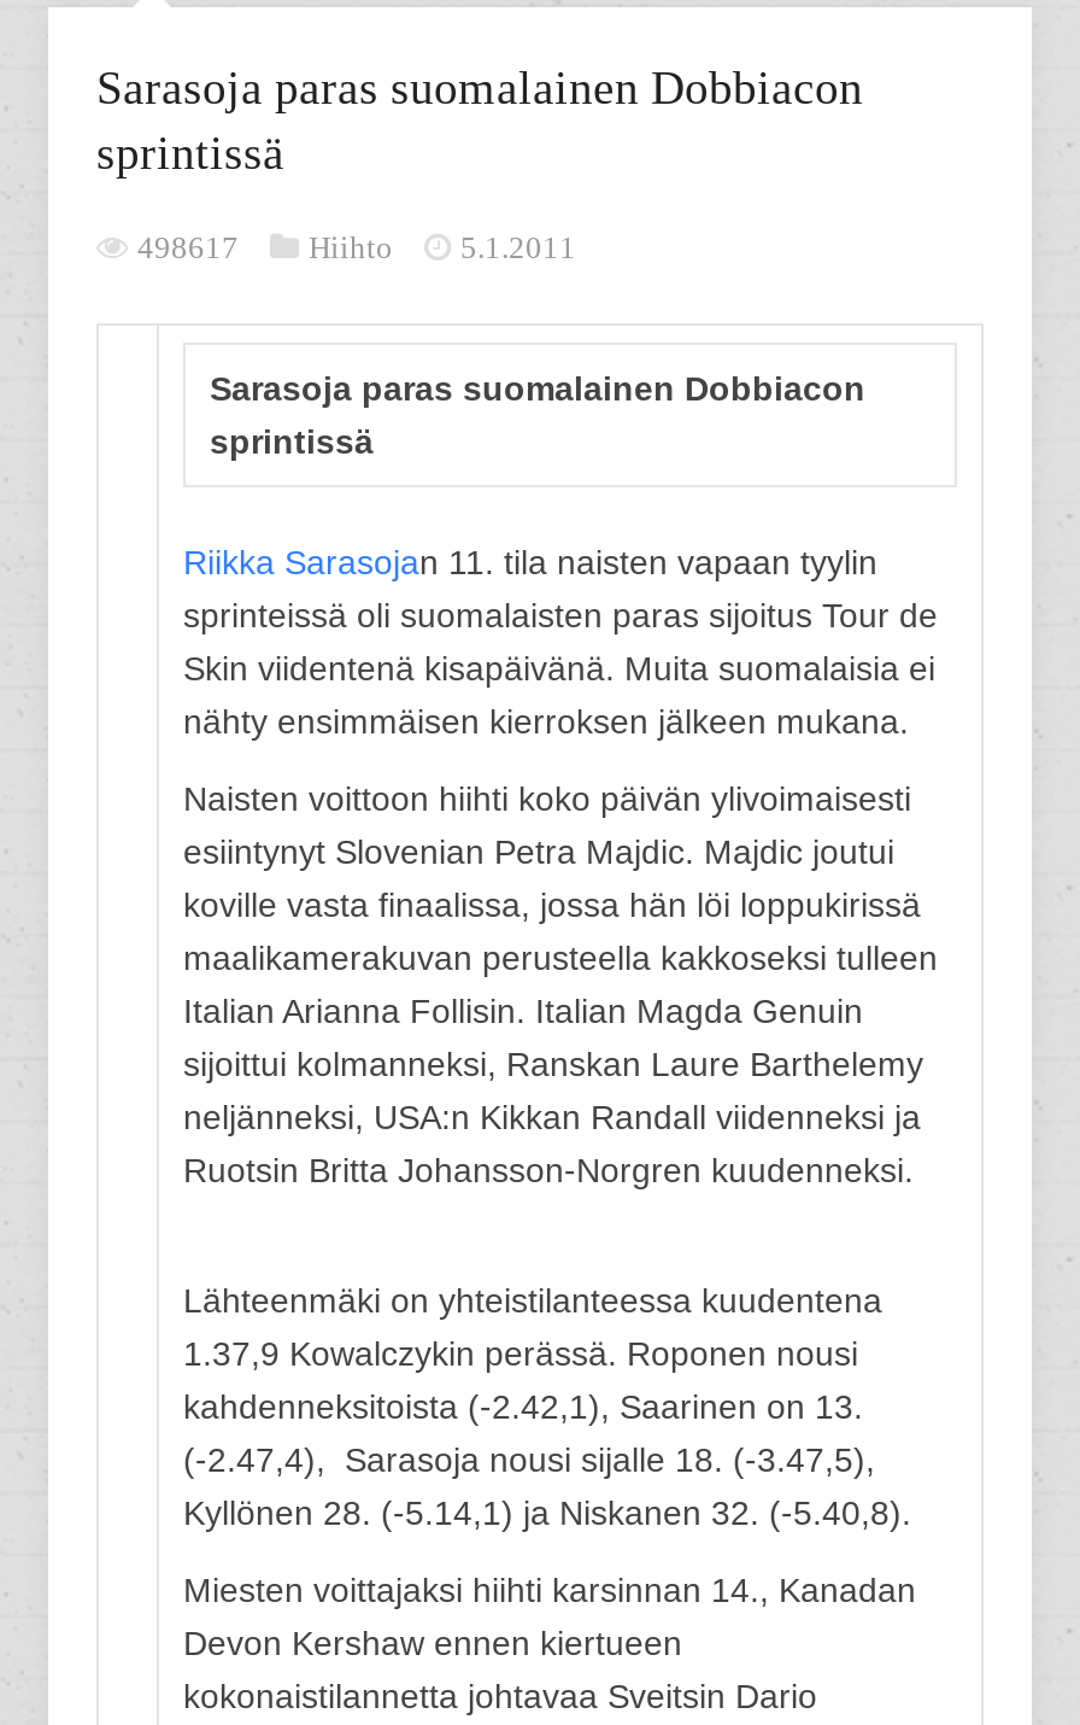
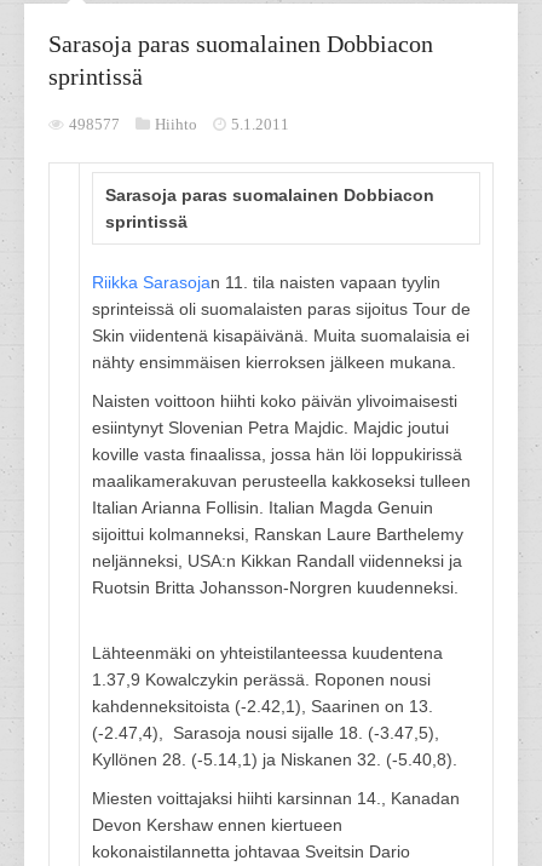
[137,229,576,265] 498617 Hiihto 5.1.2011 -> [69,115,289,133] 498577 Hiihto 5.1.2011

